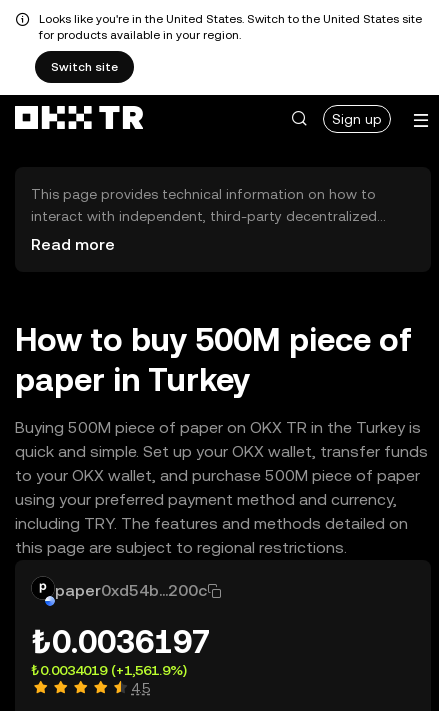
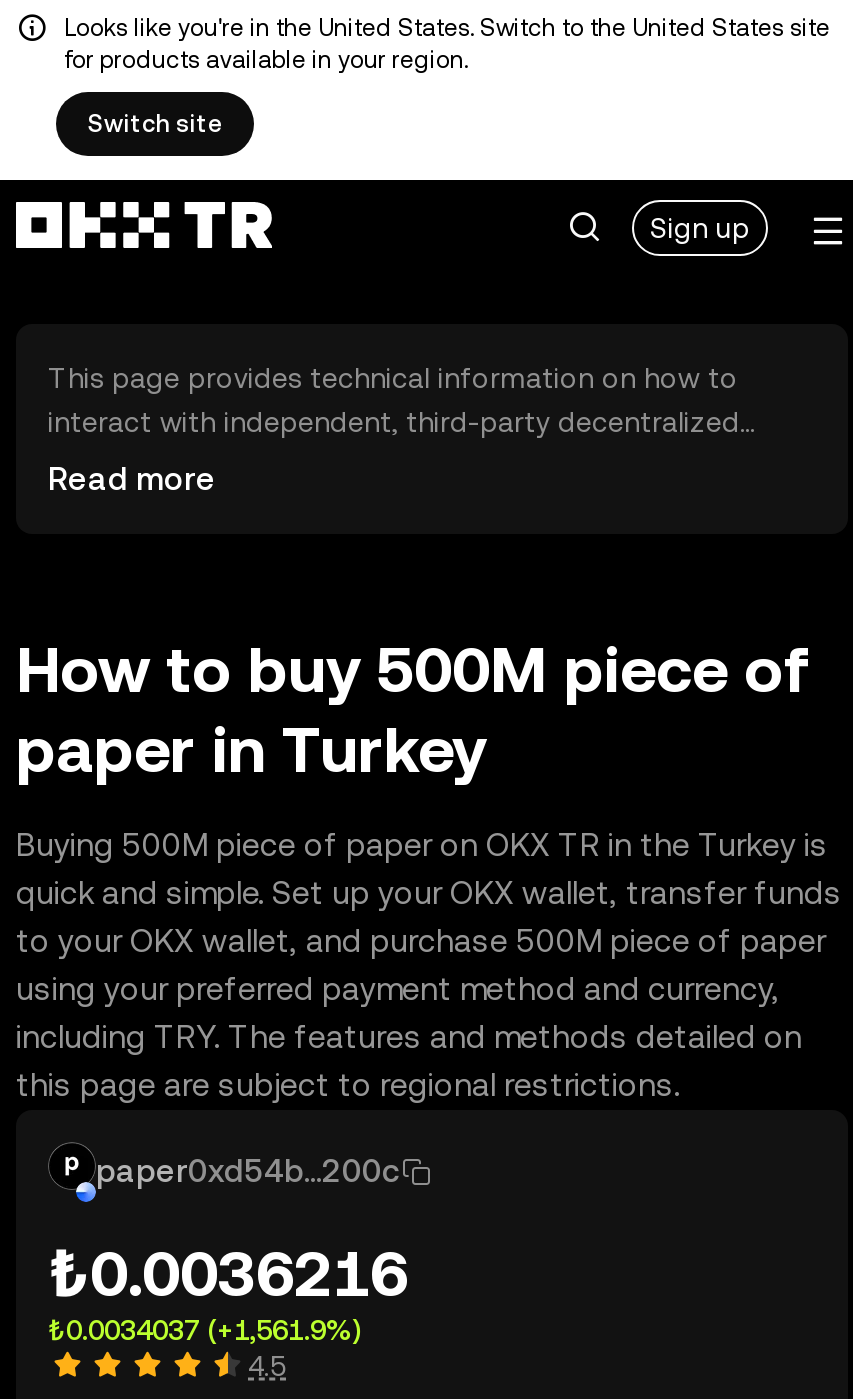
[31,623,211,660] ₺0.0036197 -> [48,1236,408,1310] ₺0.0036216
[31,662,187,678] ₺0.0034019 (+1,561.9%) -> [48,1314,360,1346] ₺0.0034037 (+1,561.9%)

